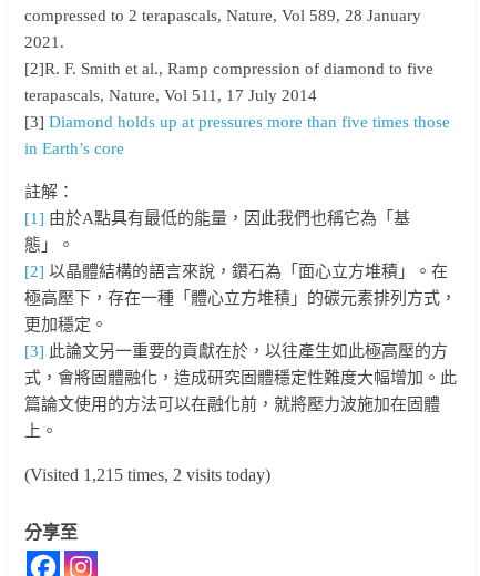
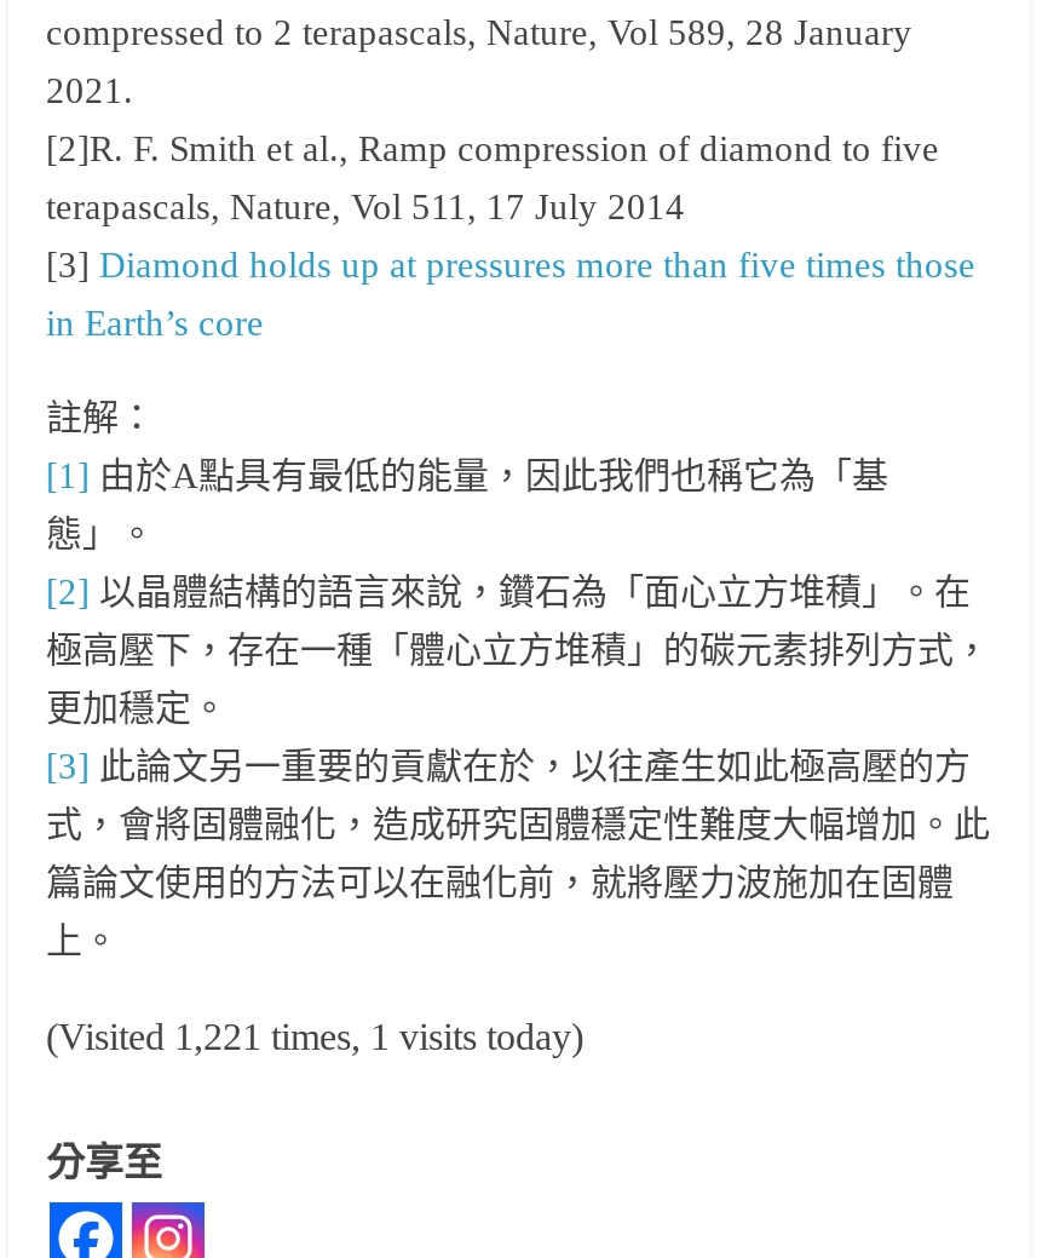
[25,465,271,484] (Visited 1,215 times, 2 visits today) -> [46,1016,583,1057] (Visited 1,221 times, 1 visits today)

